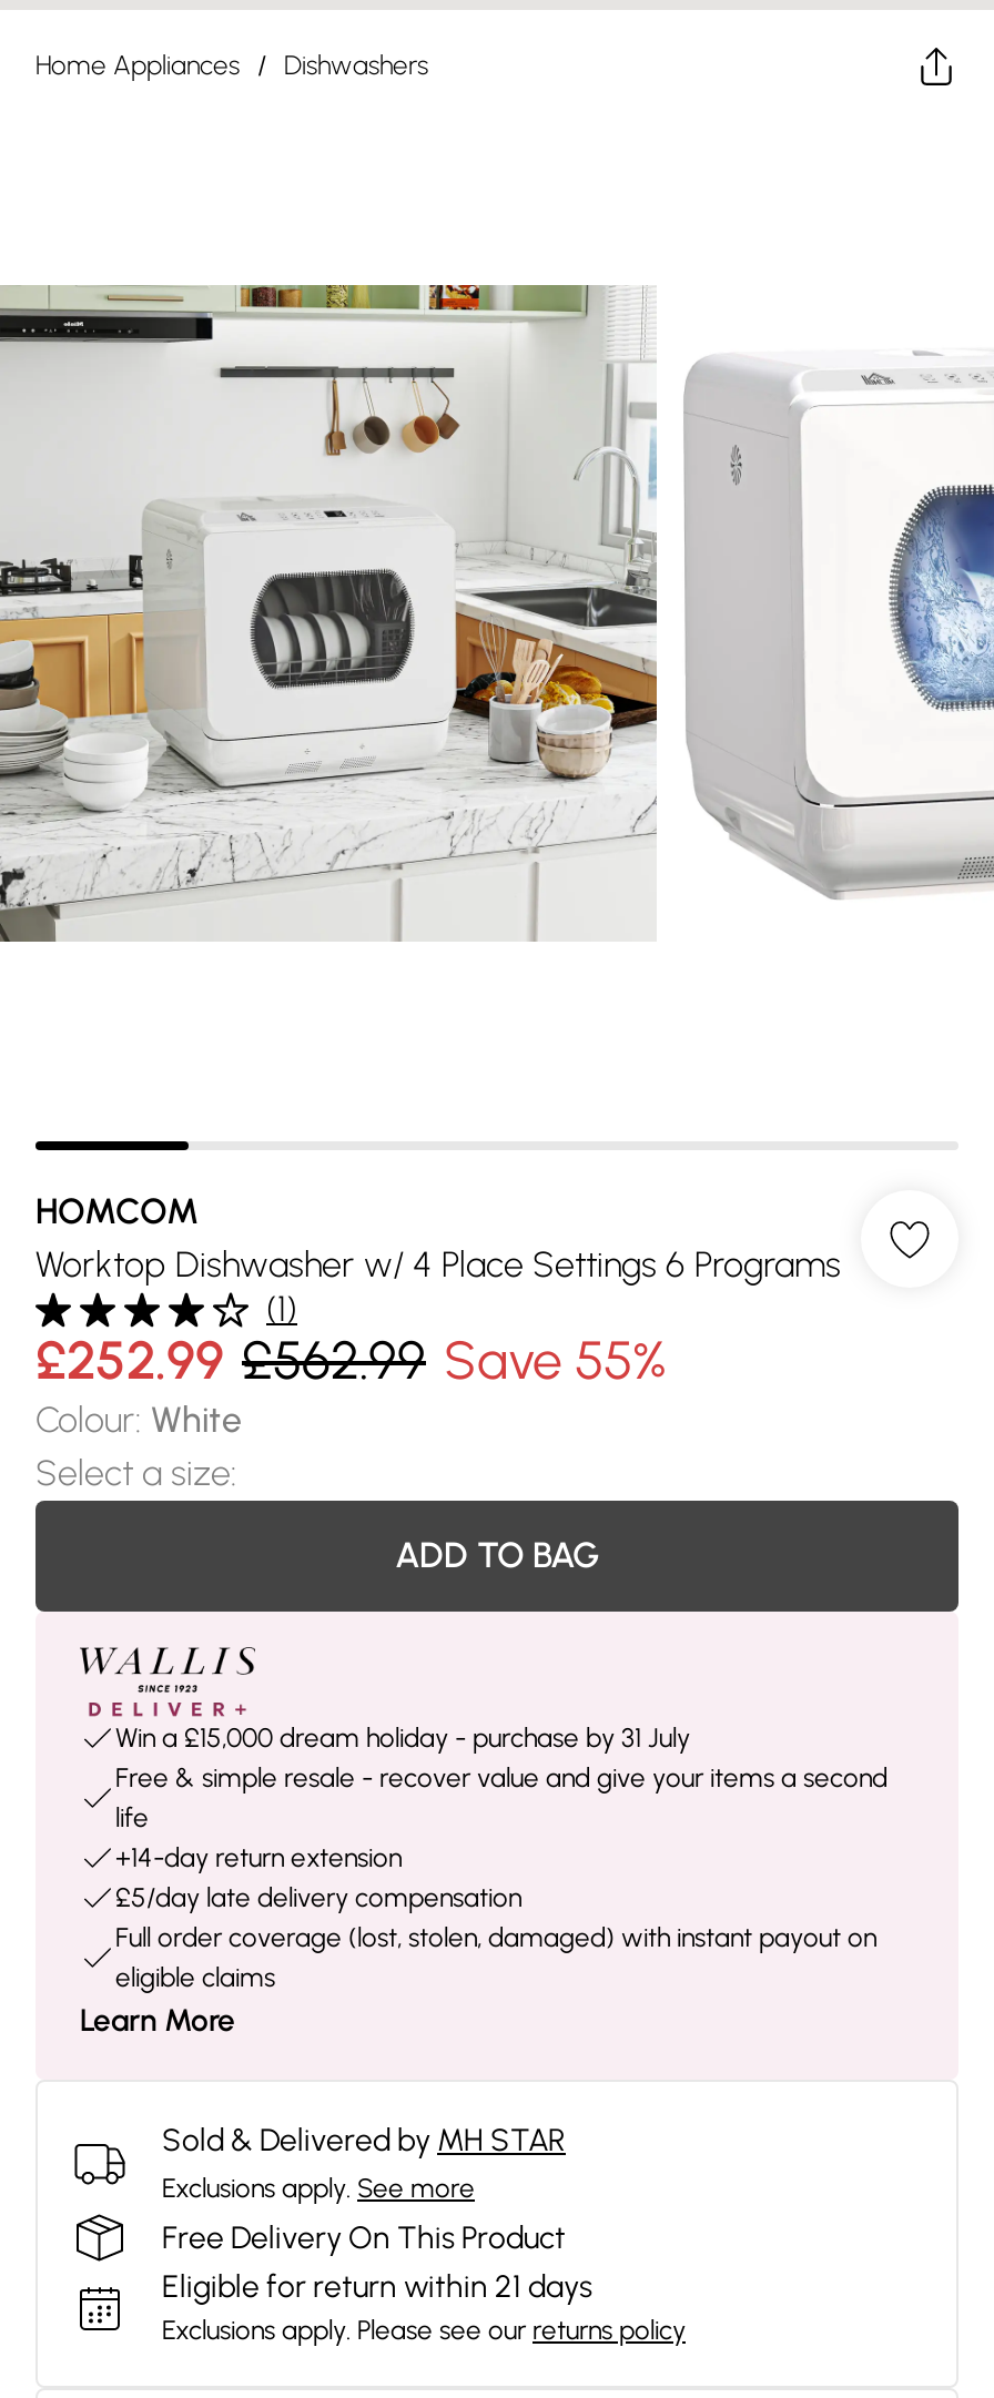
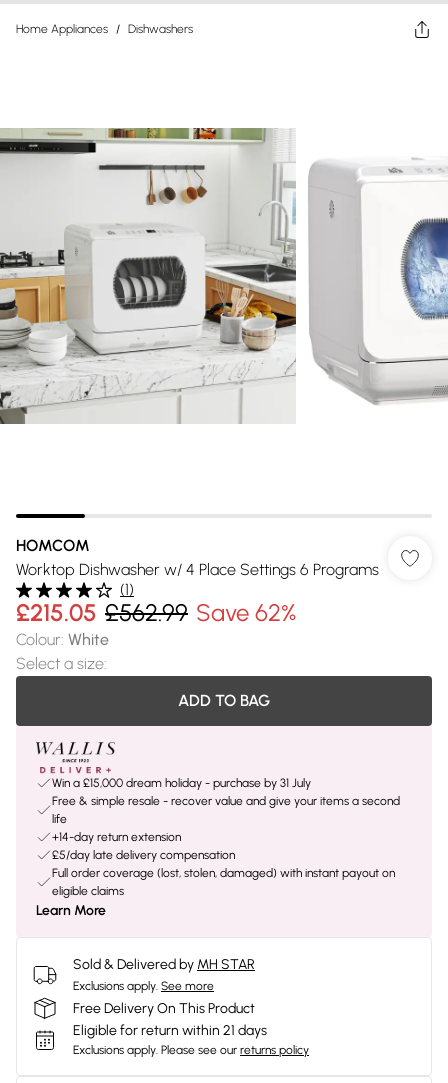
[35,1328,666,1392] £252.99 £562.99 Save 55% -> [16,598,296,627] £215.05 £562.99 Save 62%

